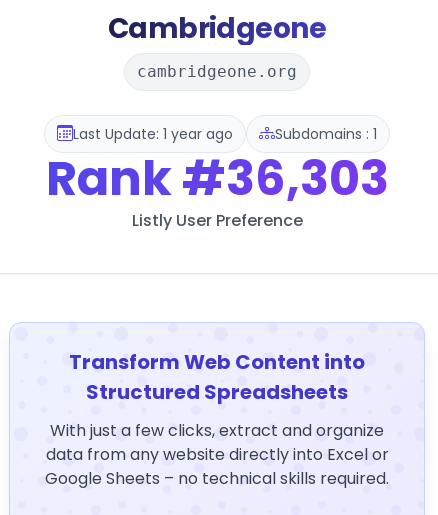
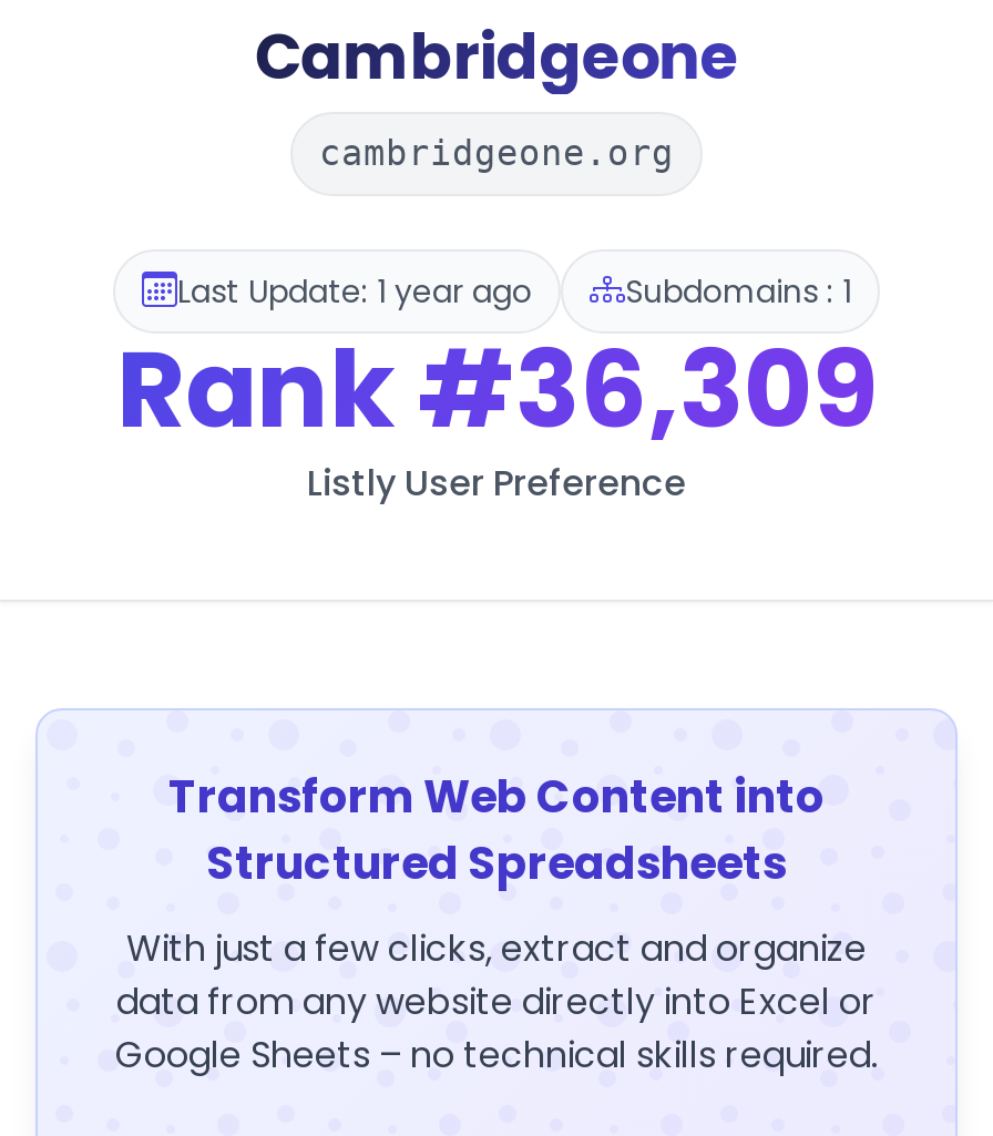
[45,145,388,212] Rank #36,303 -> [116,316,877,464] Rank #36,309

